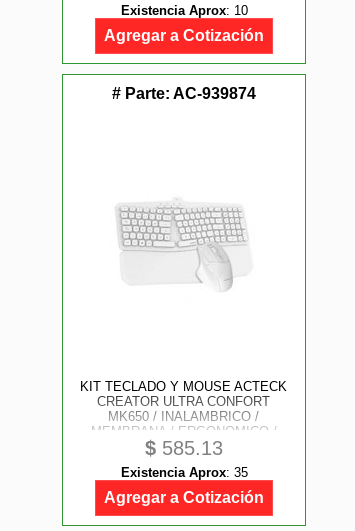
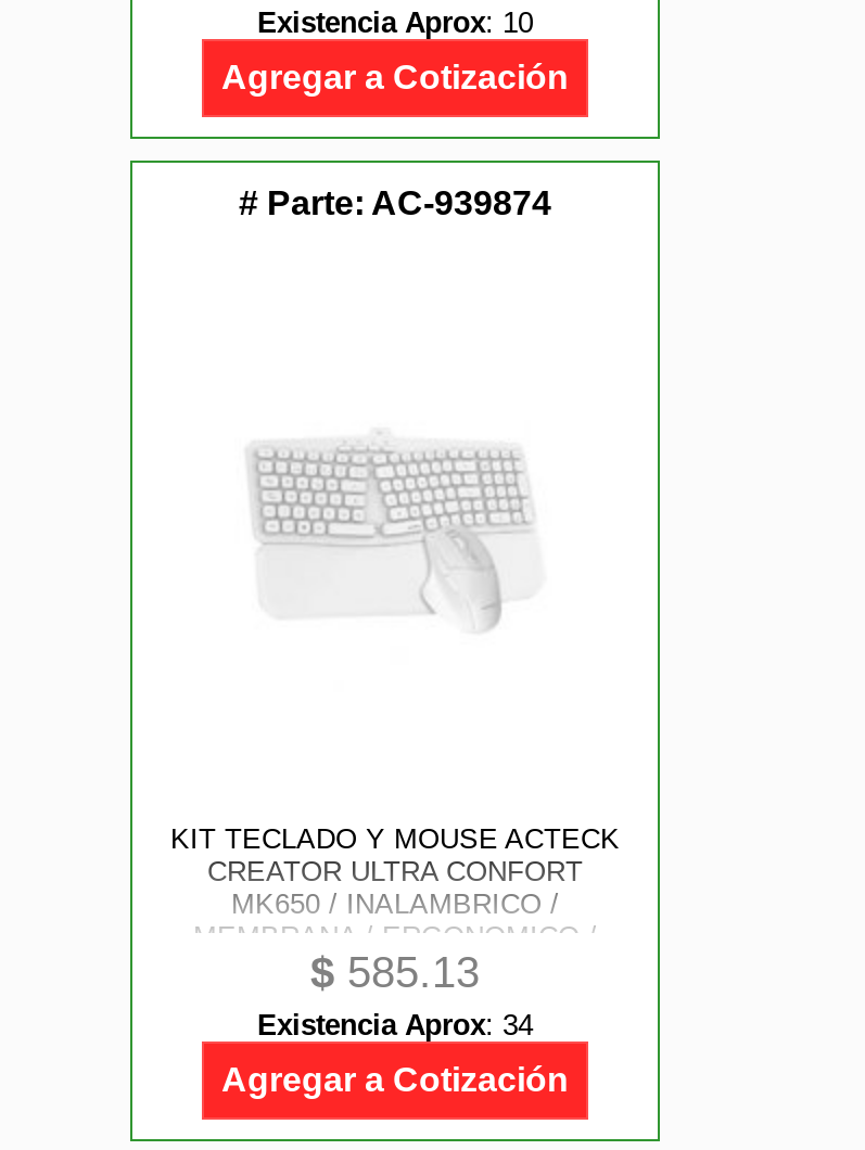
[120,465,247,480] Existencia Aprox: 35 -> [257,1009,533,1042] Existencia Aprox: 34

